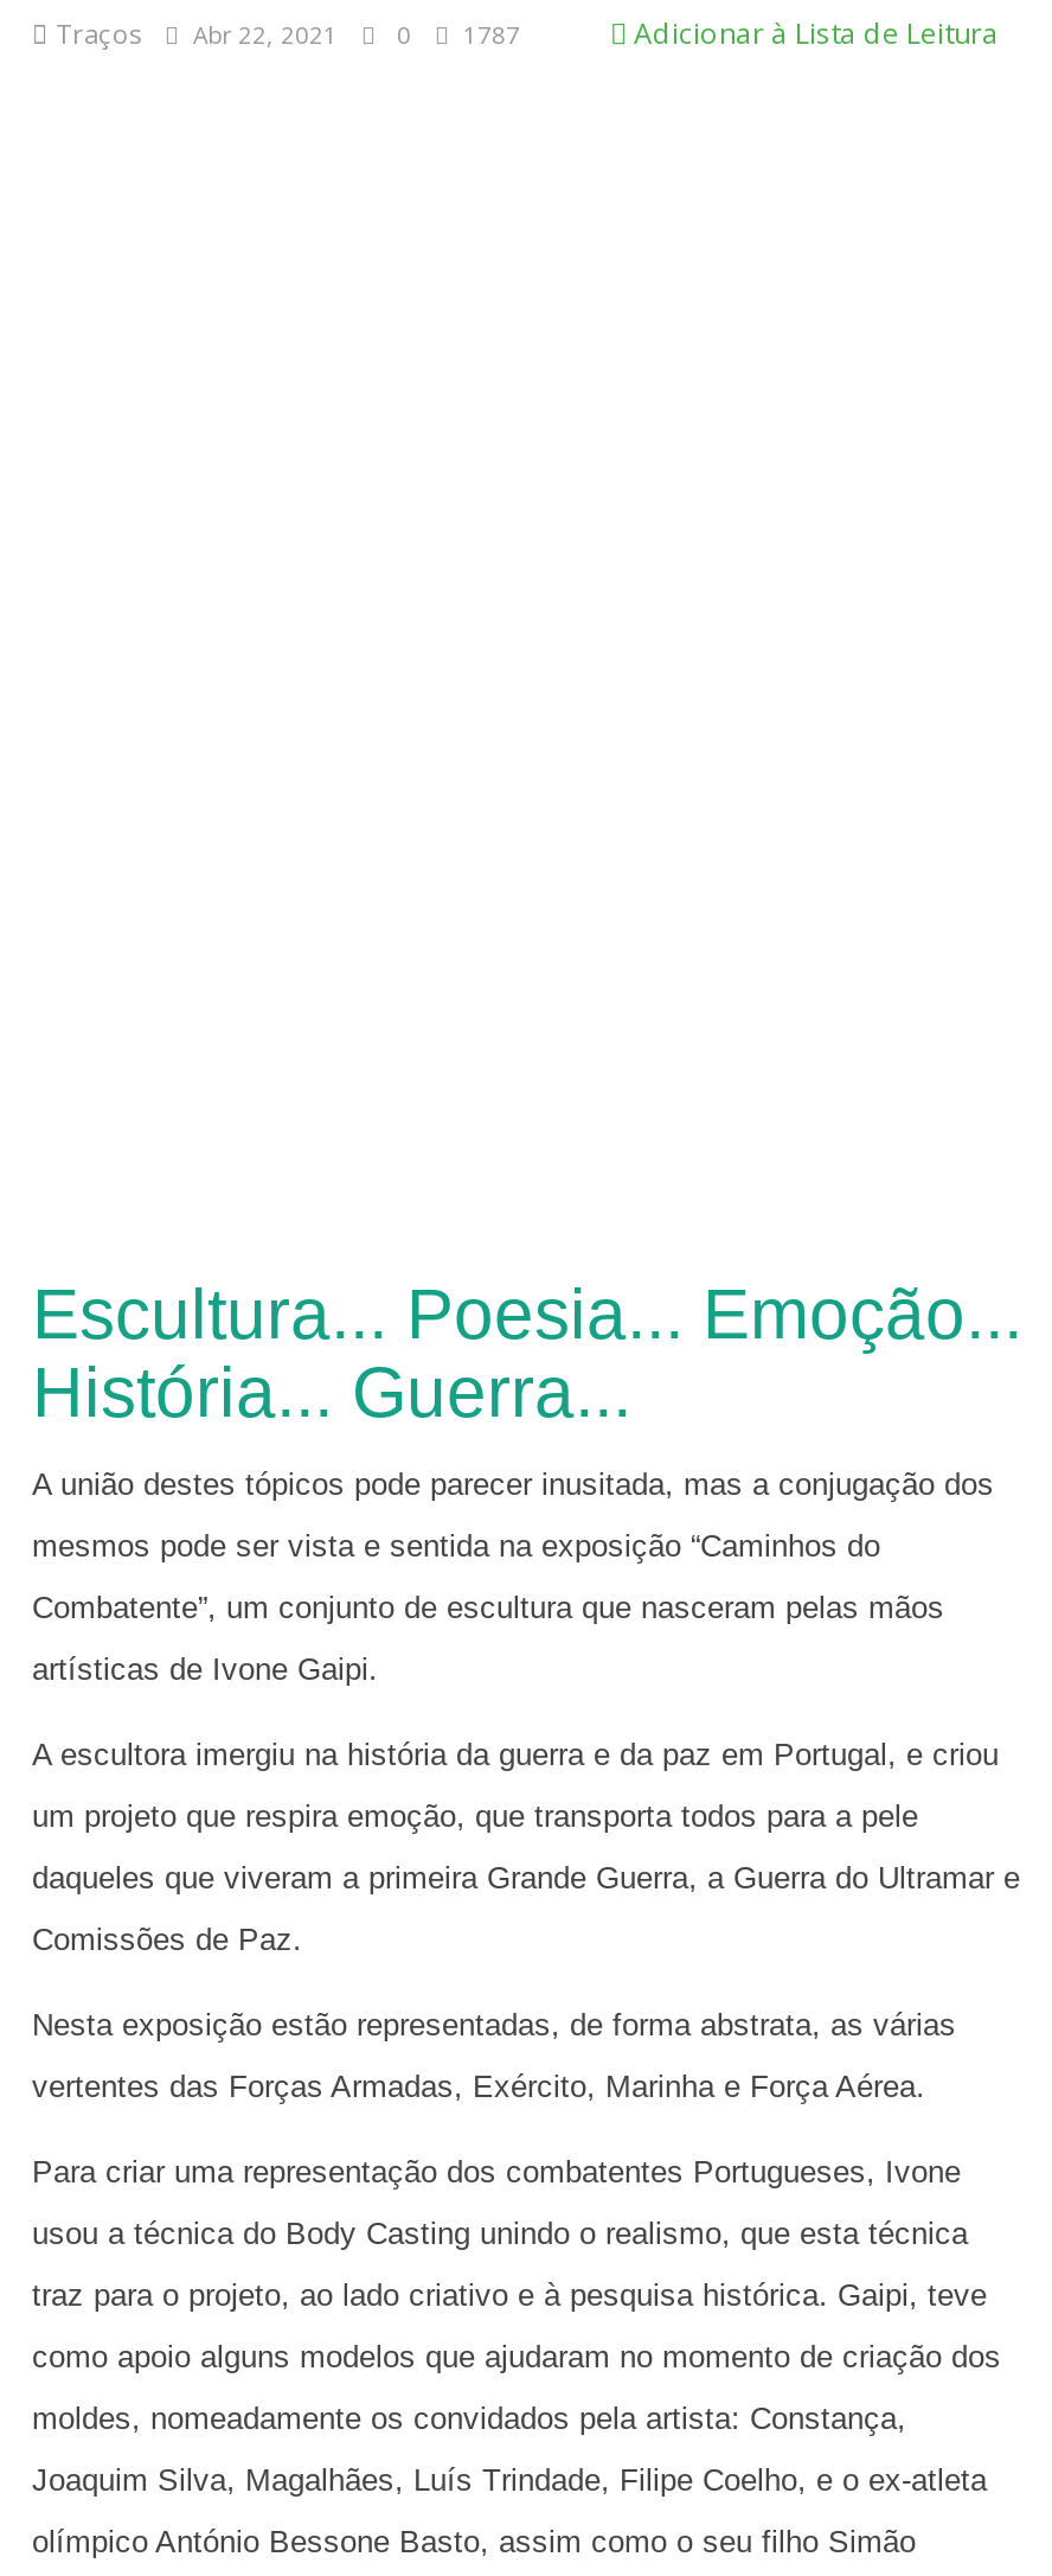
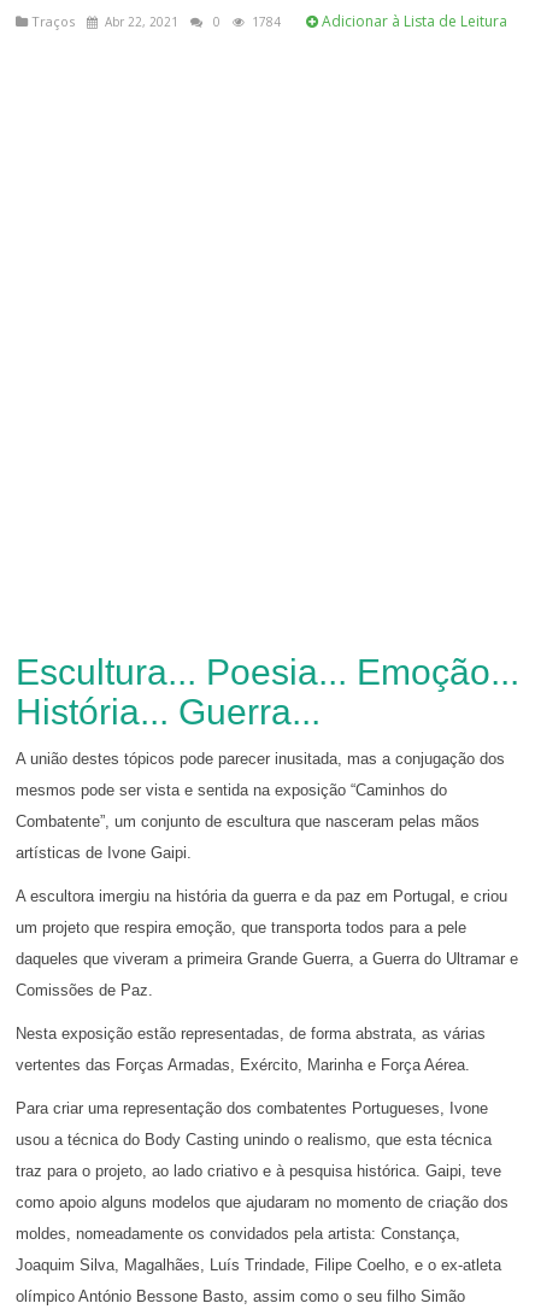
[449,18,520,51] 1787 -> [245,13,281,30] 1784

